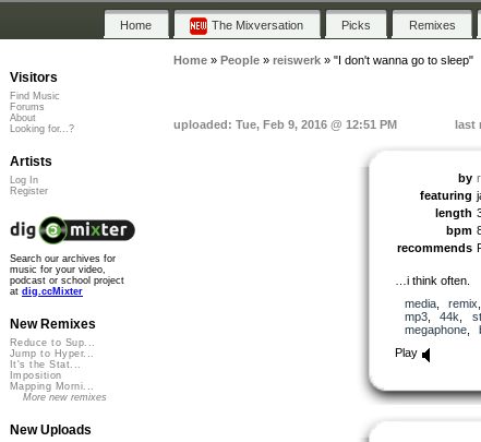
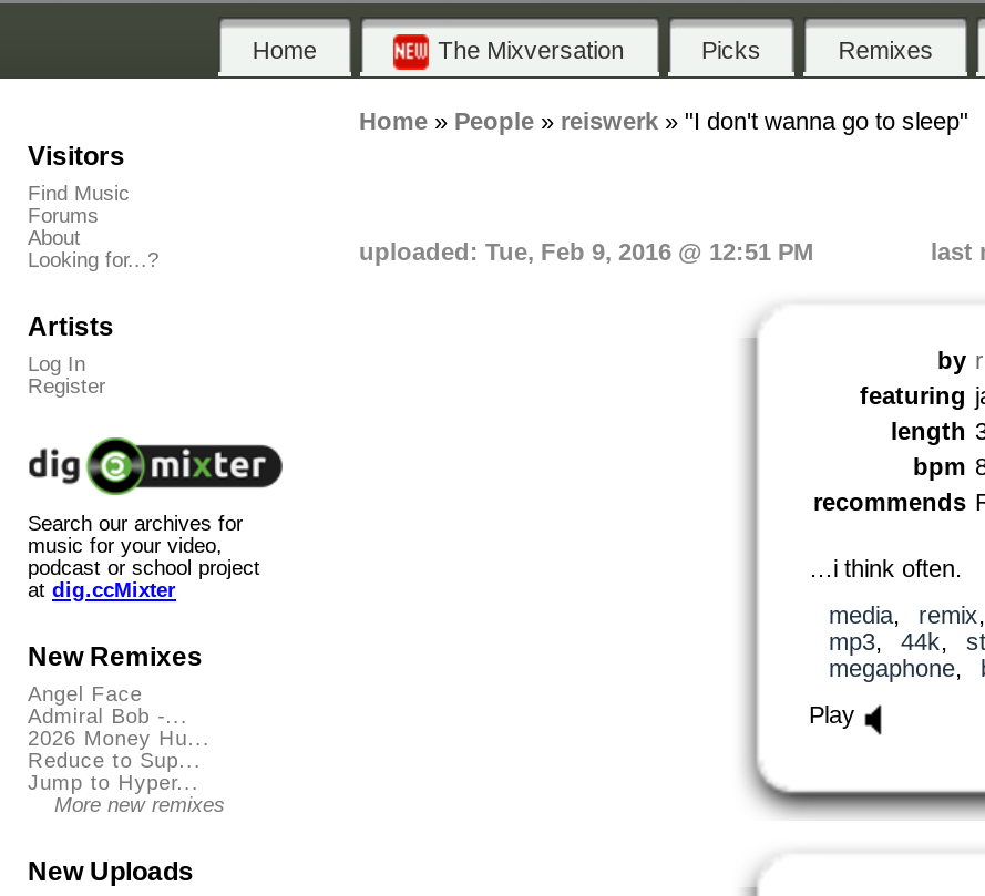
none -> [28,684,211,750] Angel Face | Admiral Bob -... | 2026 Money Hu...
moved [10,338,95,359] -> [28,750,202,795]: Reduce to Sup... | Jump to Hyper...
[10,359,94,392] It's the Stat... | Imposition | Mapping Morni... -> none

